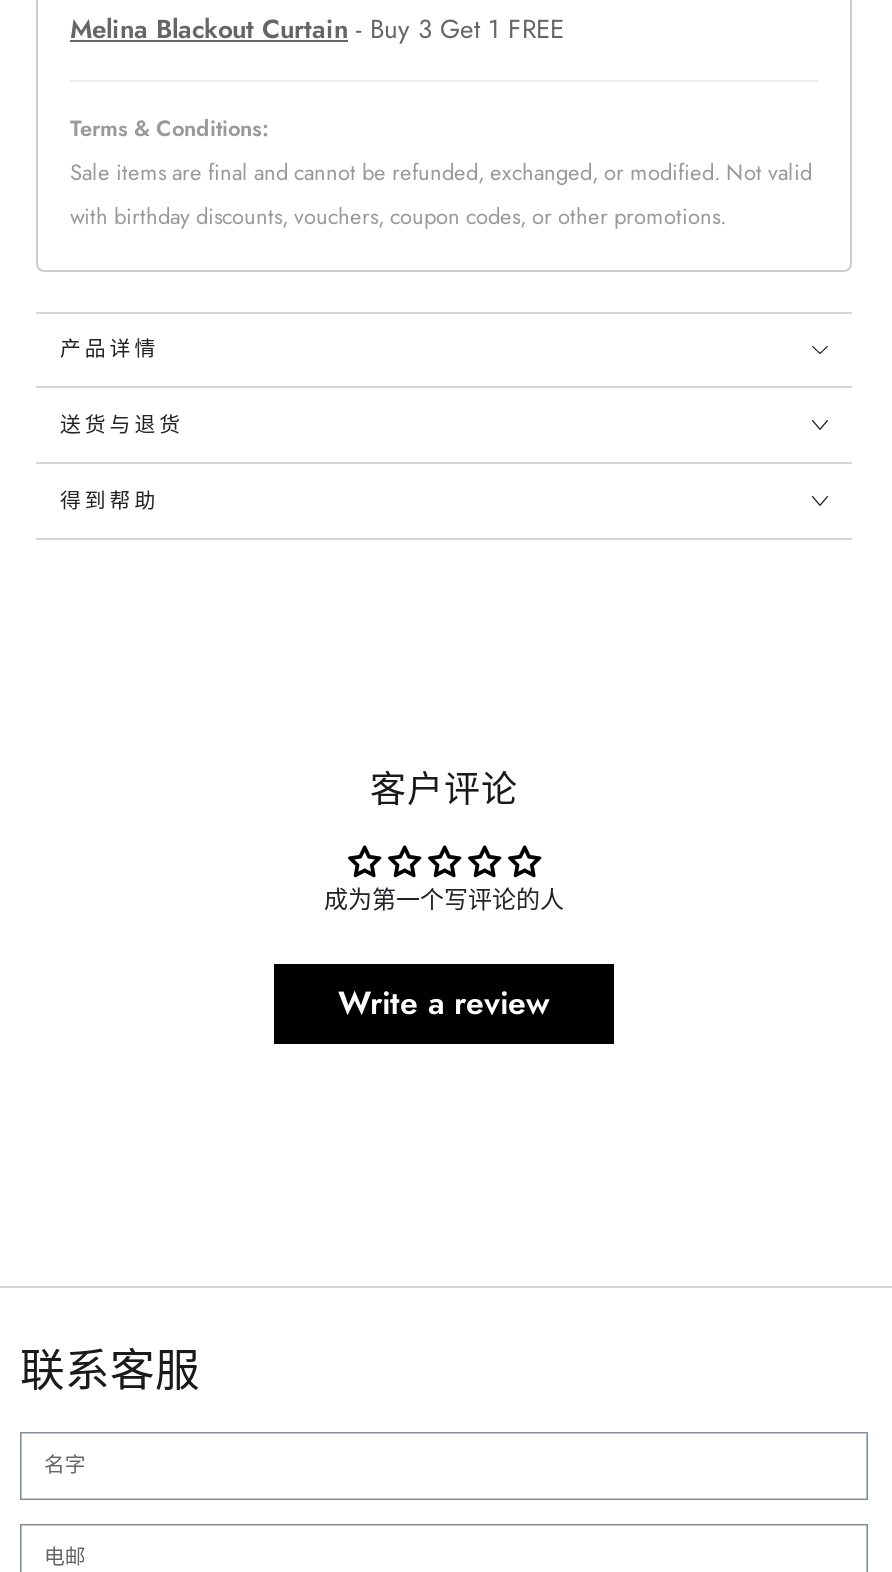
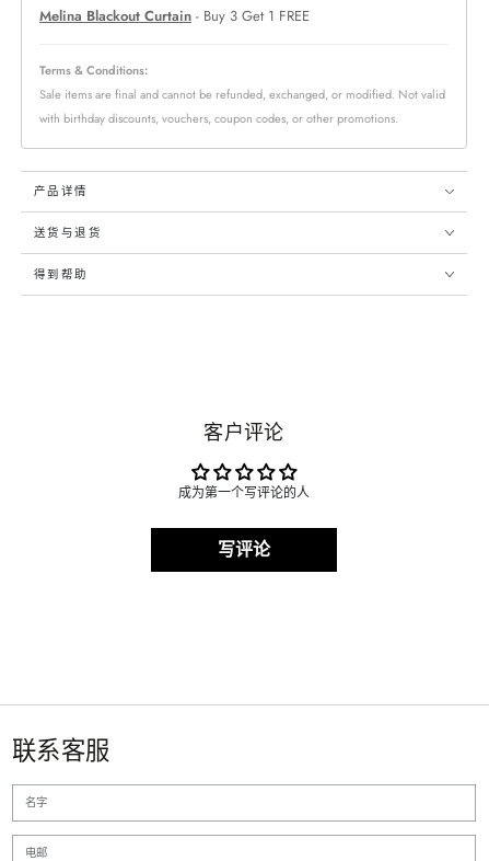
[338,980,550,1026] Write a review -> [218,537,270,562] 写评论

